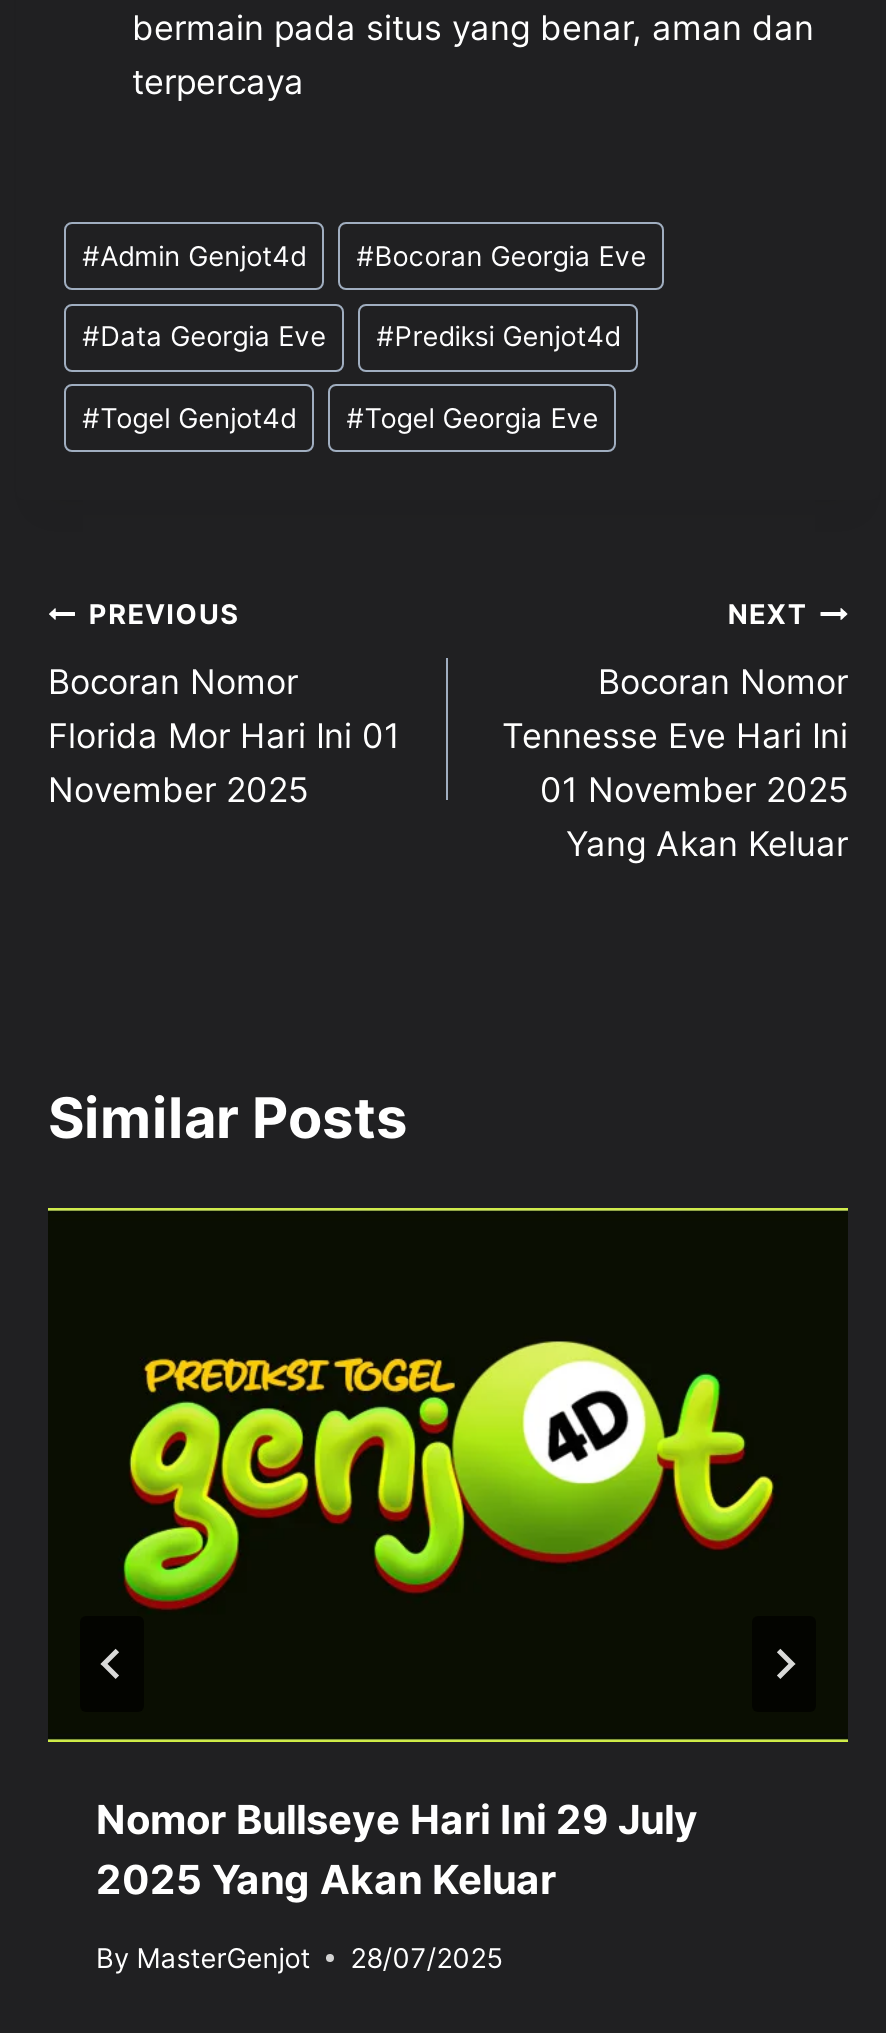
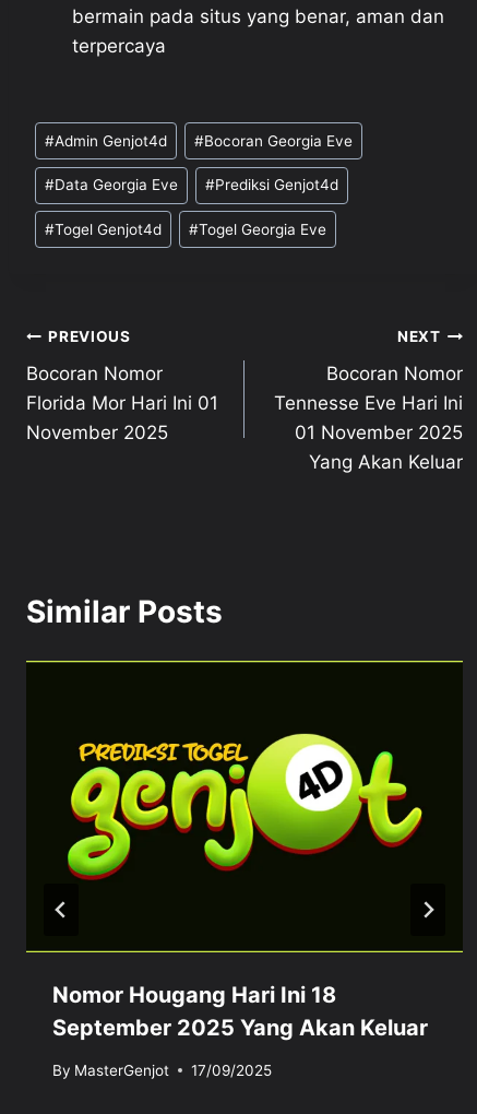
[96,1796,698,1904] Nomor Bullseye Hari Ini 29 July | 2025 Yang Akan Keluar -> [52,982,428,1041] Nomor Hougang Hari Ini 18 | September 2025 Yang Akan Keluar
[96,1941,502,1973] By MasterGenjot 28/07/2025 -> [52,1061,272,1079] By MasterGenjot 17/09/2025

